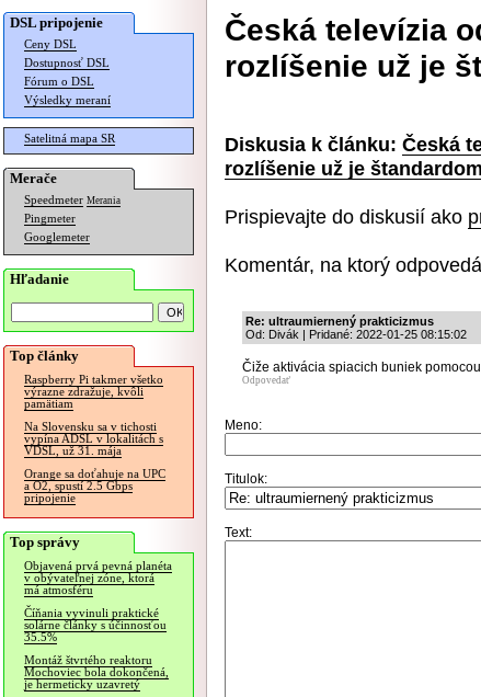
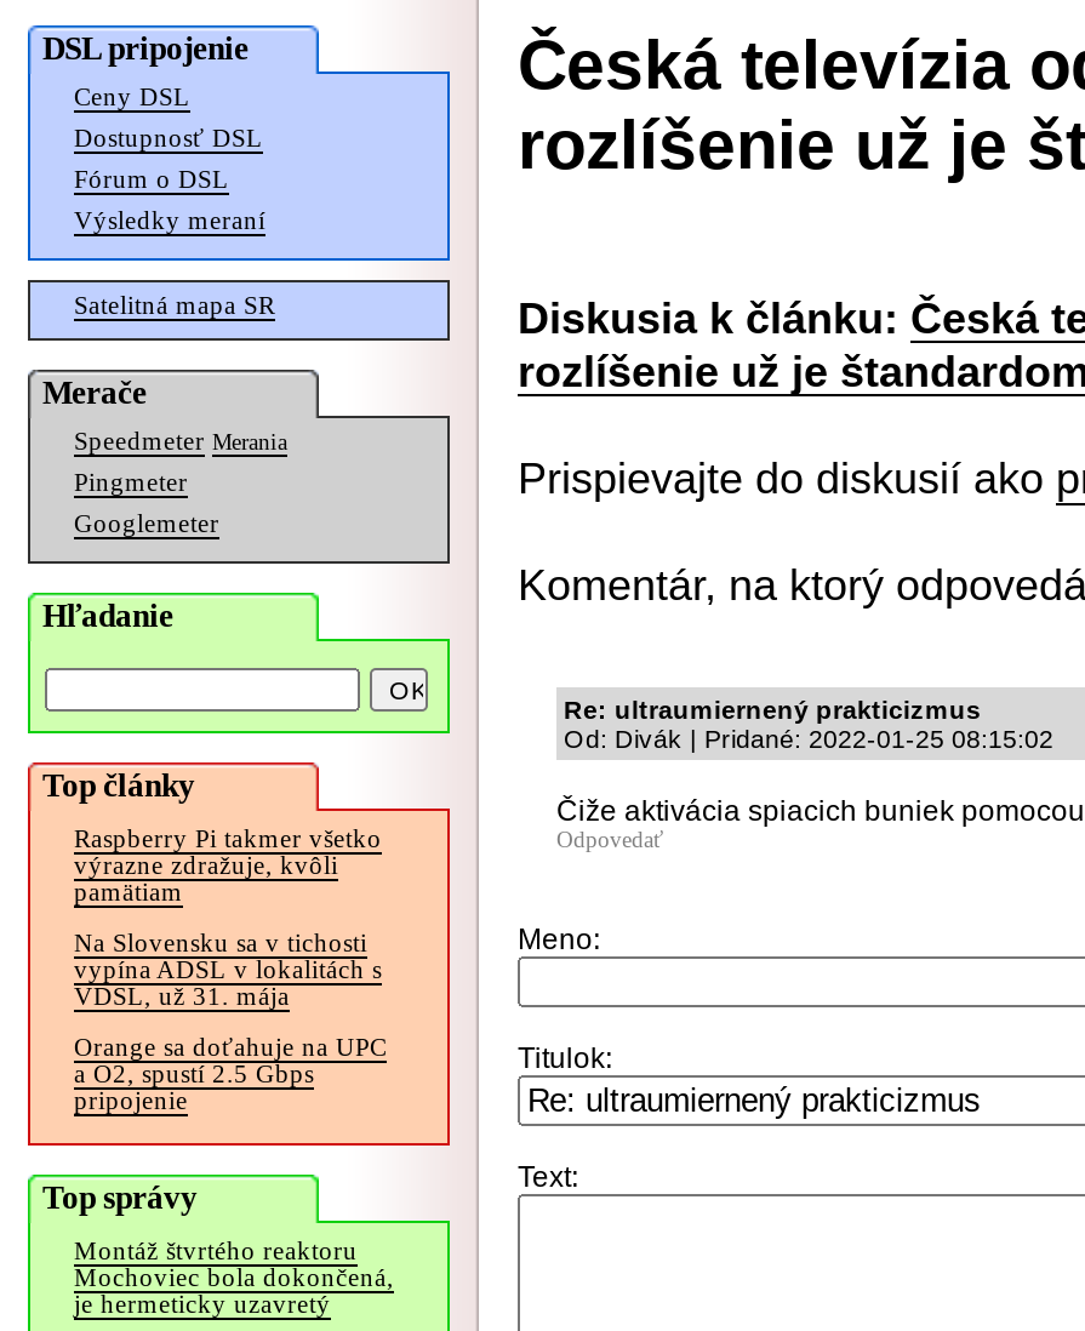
[24,560,172,643] Objavená prvá pevná planéta | v obývateľnej zóne, ktorá | má atmosféru | Číňania vyvinuli praktické | solárne články s účinnosťou | 35.5% -> none

